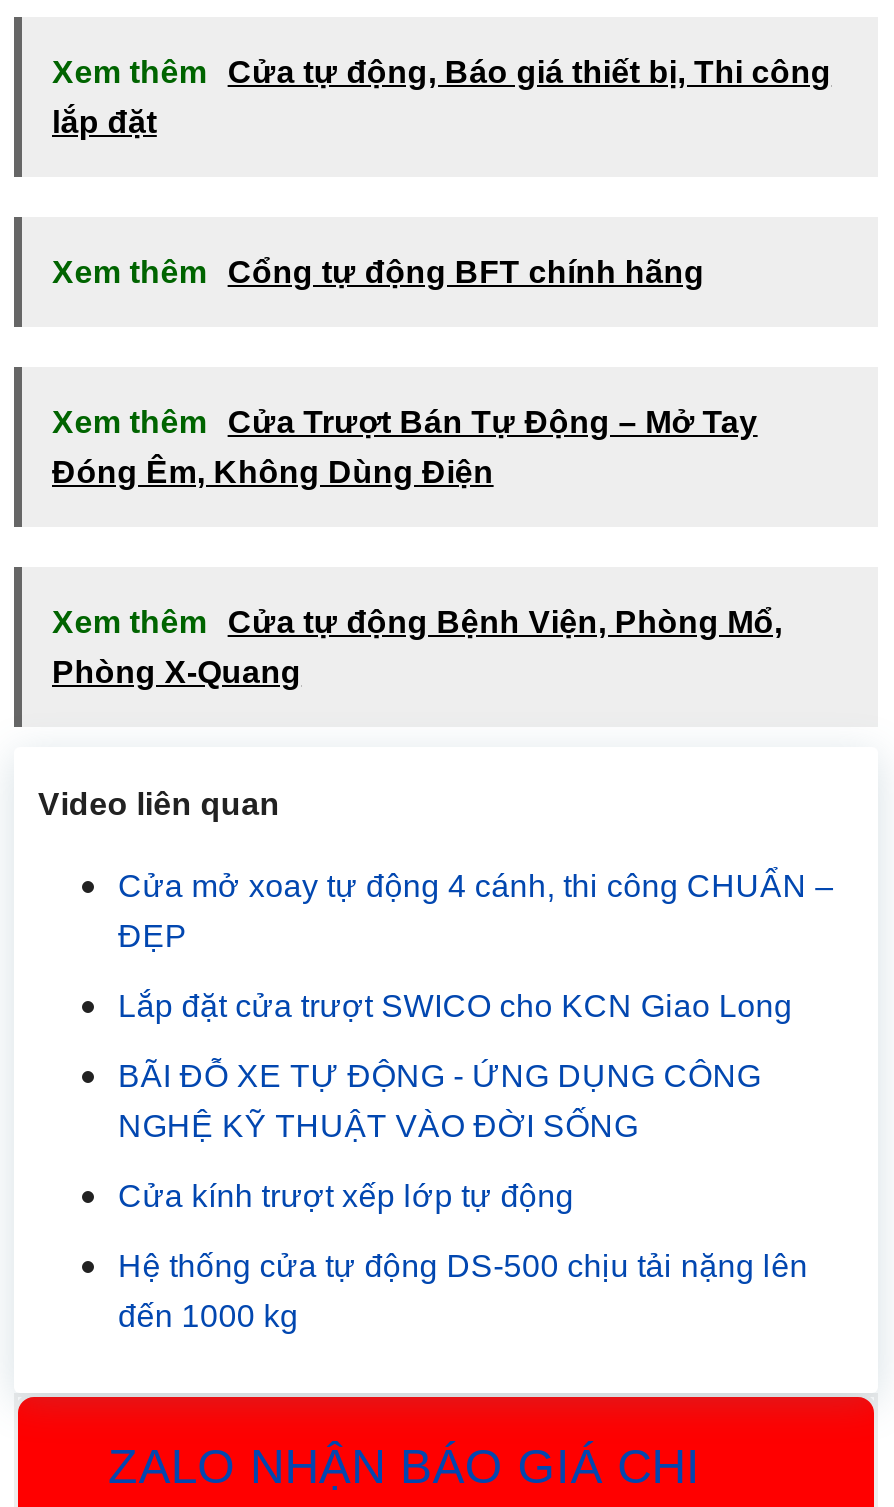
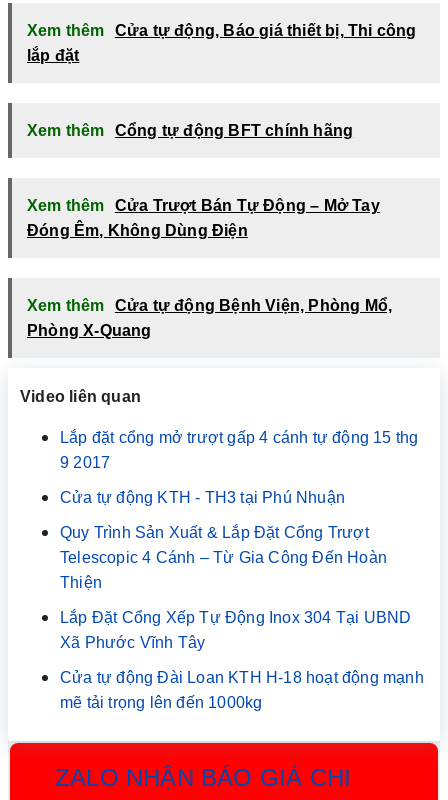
[118,869,834,1333] Cửa mở xoay tự động 4 cánh, thi công CHUẨN – | ĐẸP | Lắp đặt cửa trượt SWICO cho KCN Giao Long | BÃI ĐỖ XE TỰ ĐỘNG - ỨNG DỤNG CÔNG | NGHỆ KỸ THUẬT VÀO ĐỜI SỐNG | Cửa kính trượt xếp lớp tự động | Hệ thống cửa tự động DS-500 chịu tải nặng lên | đến 1000 kg -> [60,429,424,711] Lắp đặt cổng mở trượt gấp 4 cánh tự động 15 thg | 9 2017 | Cửa tự động KTH - TH3 tại Phú Nhuận | Quy Trình Sản Xuất & Lắp Đặt Cổng Trượt | Telescopic 4 Cánh – Từ Gia Công Đến Hoàn | Thiện | Lắp Đặt Cổng Xếp Tự Động Inox 304 Tại UBND | Xã Phước Vĩnh Tây | Cửa tự động Đài Loan KTH H-18 hoạt động mạnh | mẽ tải trọng lên đến 1000kg

